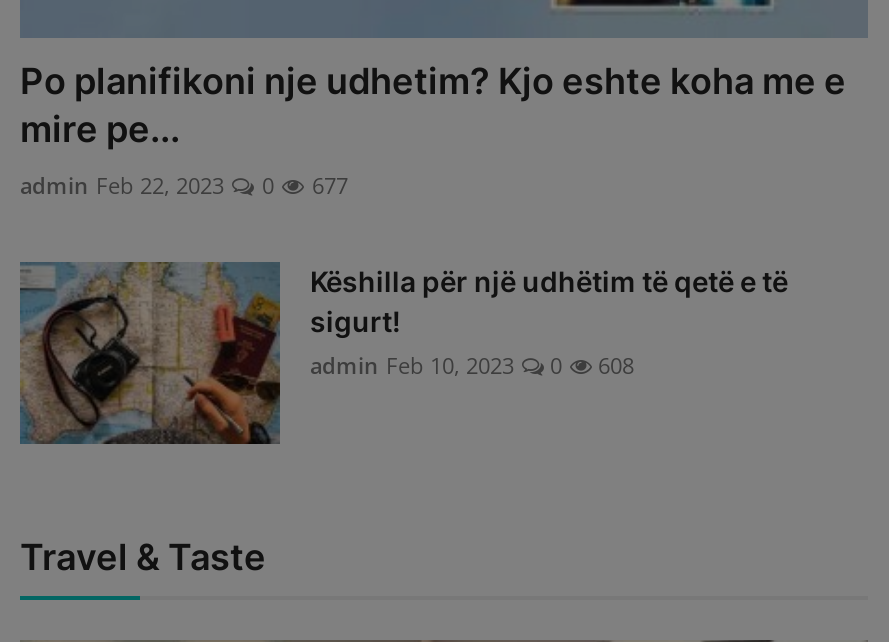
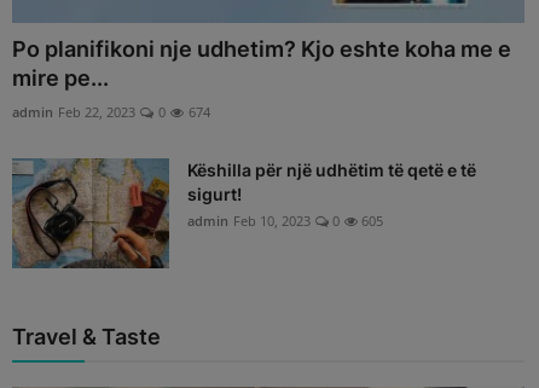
[20,170,348,200] admin Feb 22, 2023 0 677 -> [12,103,210,121] admin Feb 22, 2023 0 674
[310,350,634,380] admin Feb 10, 2023 0 608 -> [187,211,383,230] admin Feb 10, 2023 0 605

